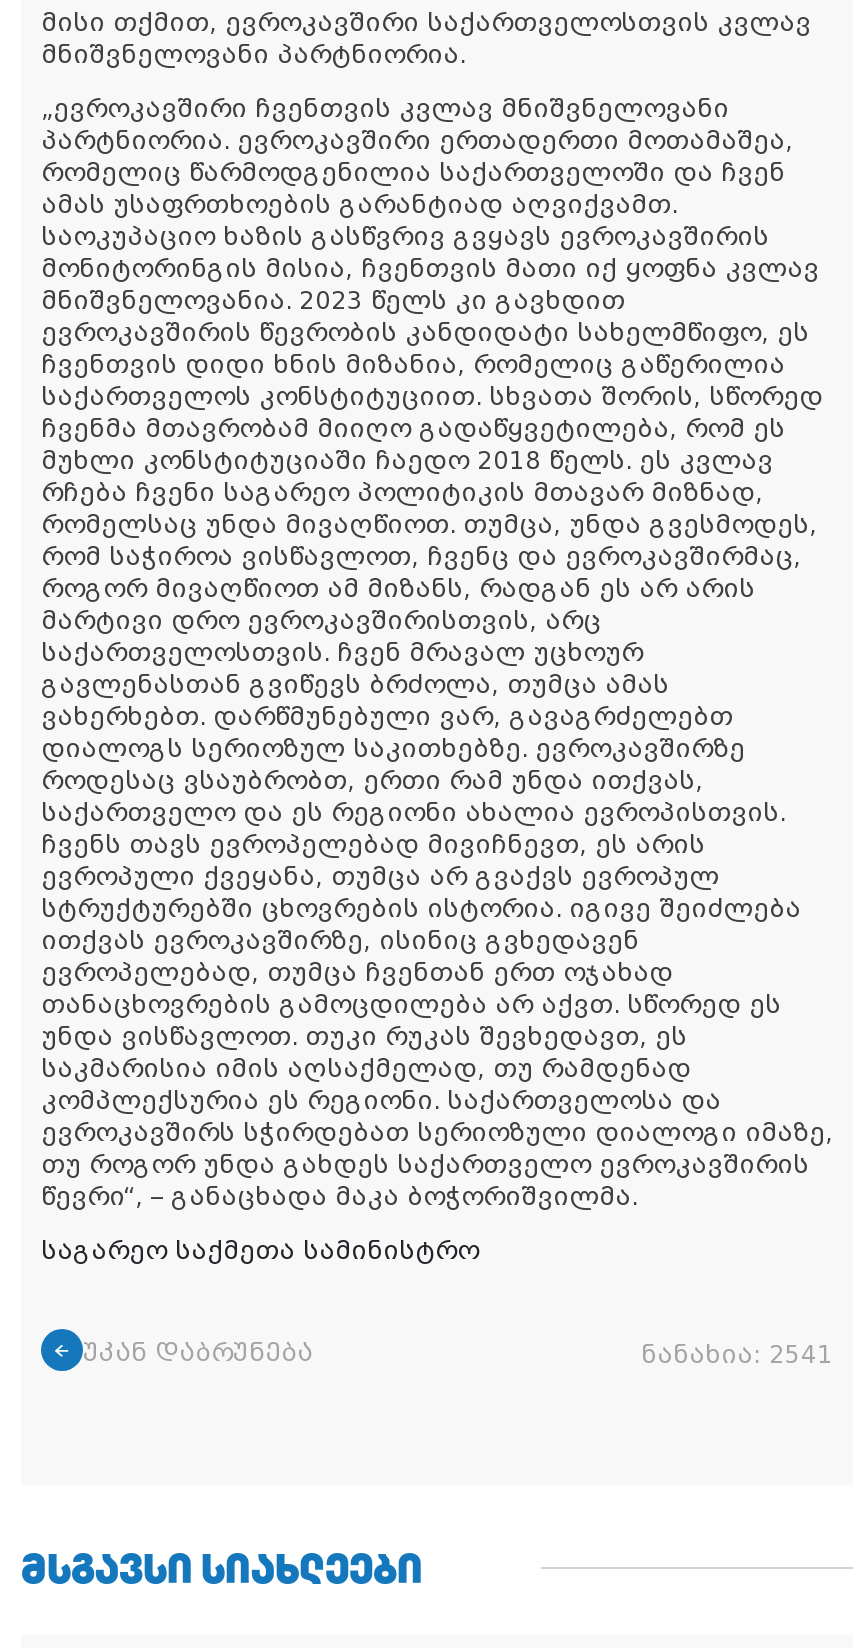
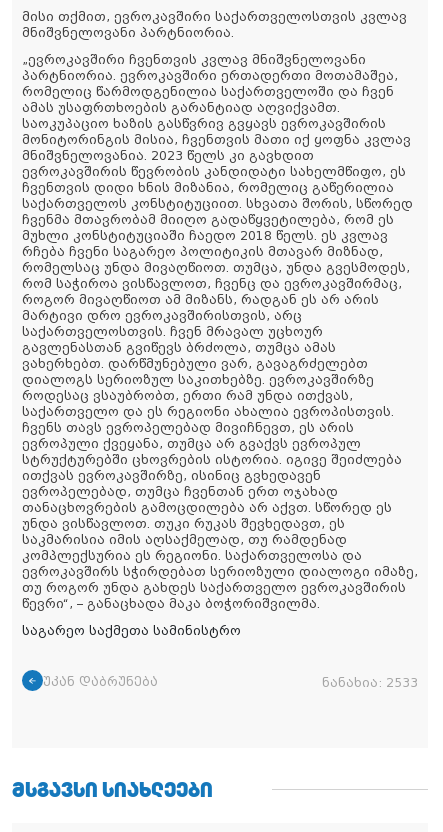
[641,1341,833,1369] ნანახია: 2541 -> [322,676,418,690] ნანახია: 2533

